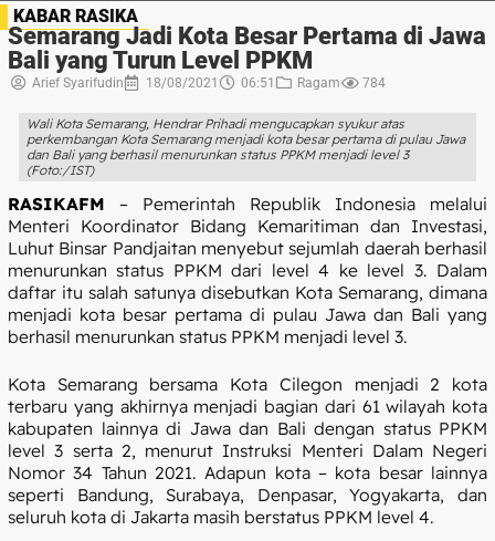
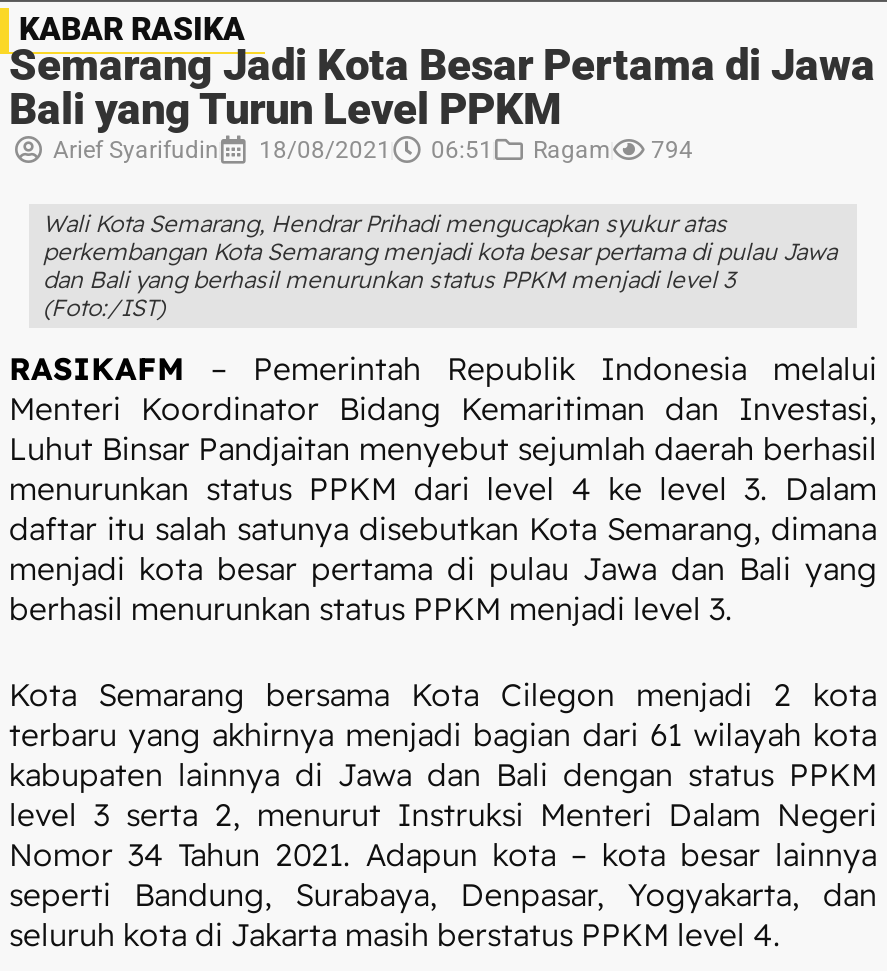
[32,75,386,91] Arief Syarifudin 18/08/2021 06:51 Ragam 784 -> [53,136,693,164] Arief Syarifudin 18/08/2021 06:51 Ragam 794

